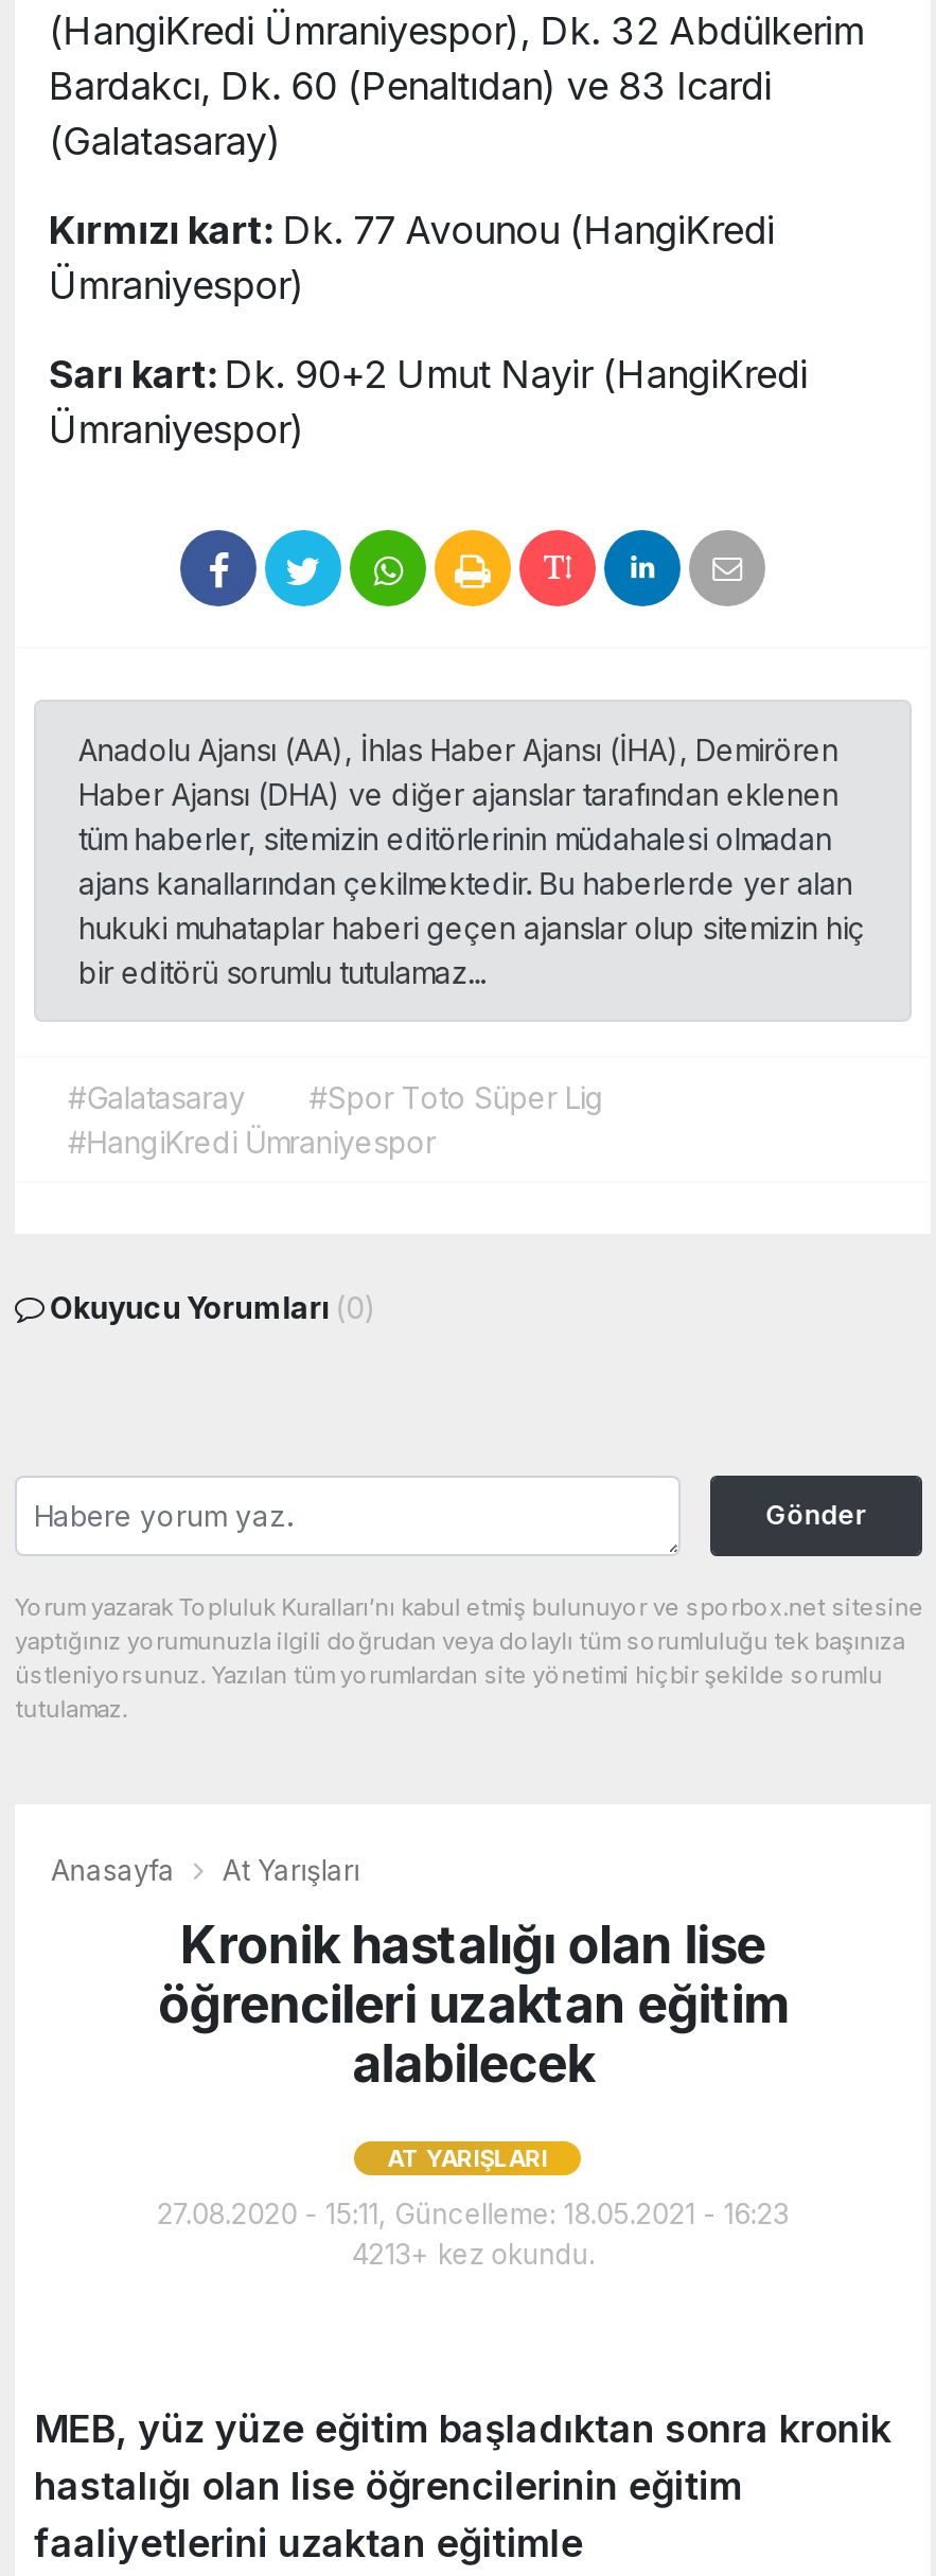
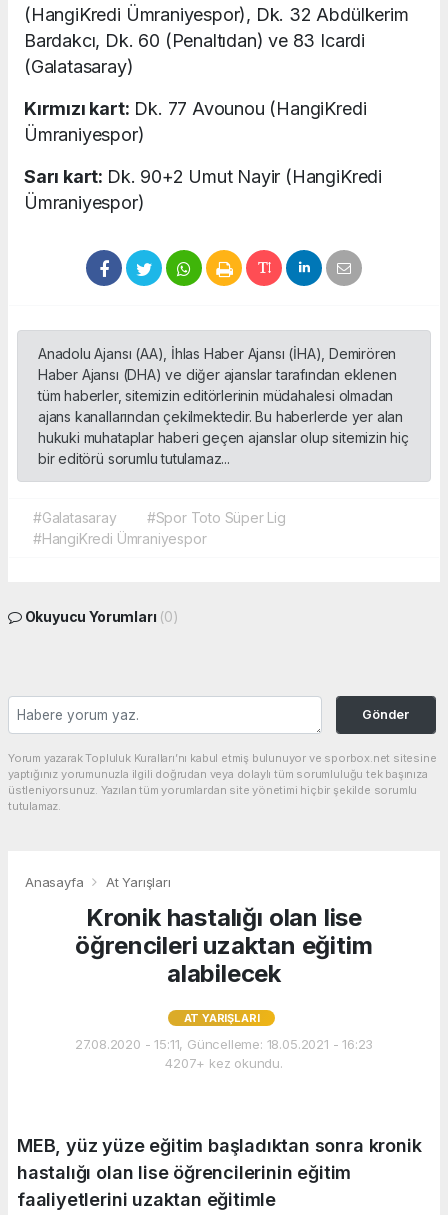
[351,2238,594,2272] 4213+ kez okundu. -> [165,1055,283,1071] 4207+ kez okundu.

